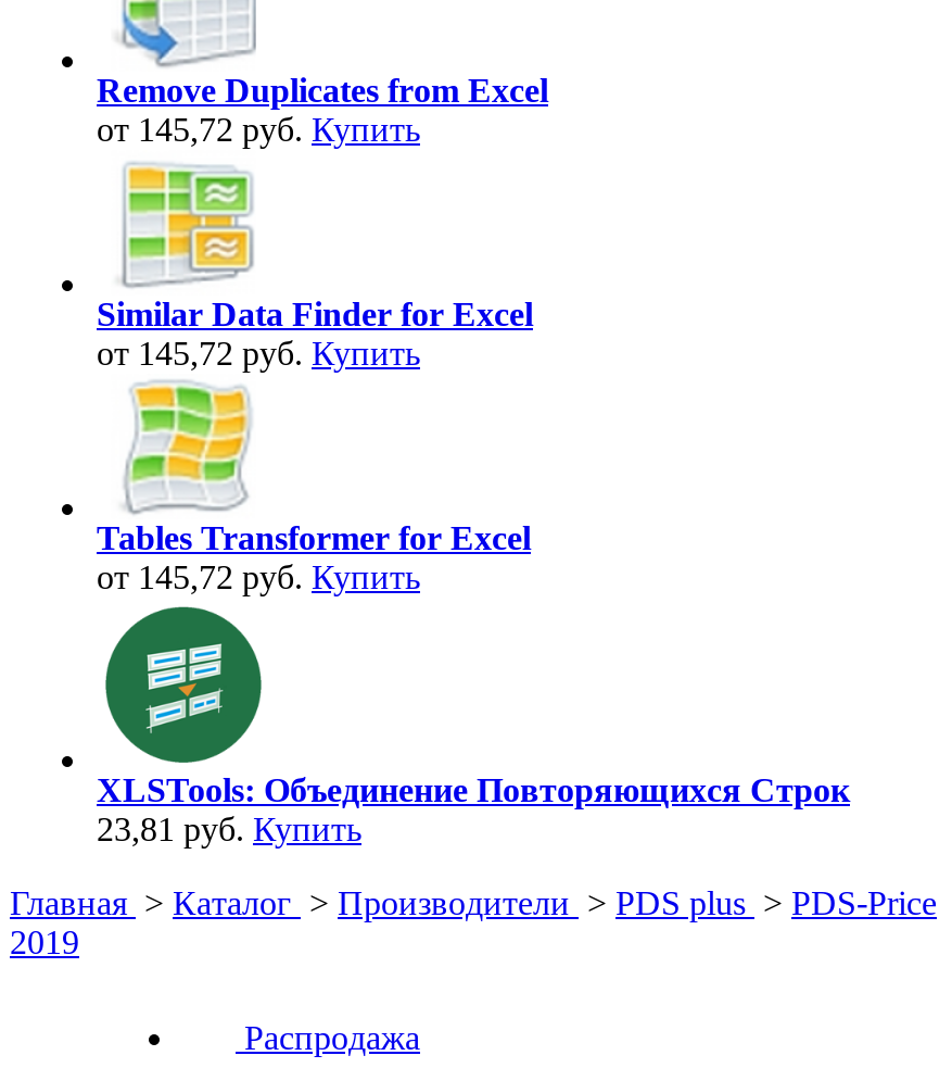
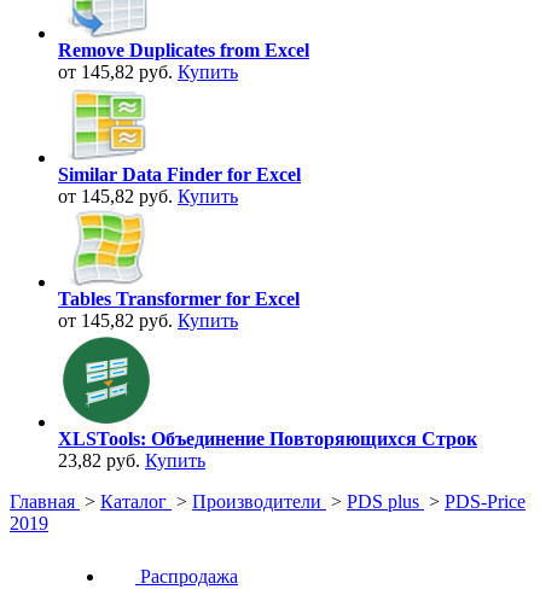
[97,112,420,149] от 145,72 руб. Купить -> [58,62,238,83] от 145,82 руб. Купить
[97,336,420,373] от 145,72 руб. Купить -> [58,186,238,207] от 145,82 руб. Купить
[97,560,420,596] от 145,72 руб. Купить -> [58,311,238,331] от 145,82 руб. Купить
[97,812,361,849] 23,81 руб. Купить -> [58,451,205,471] 23,82 руб. Купить

